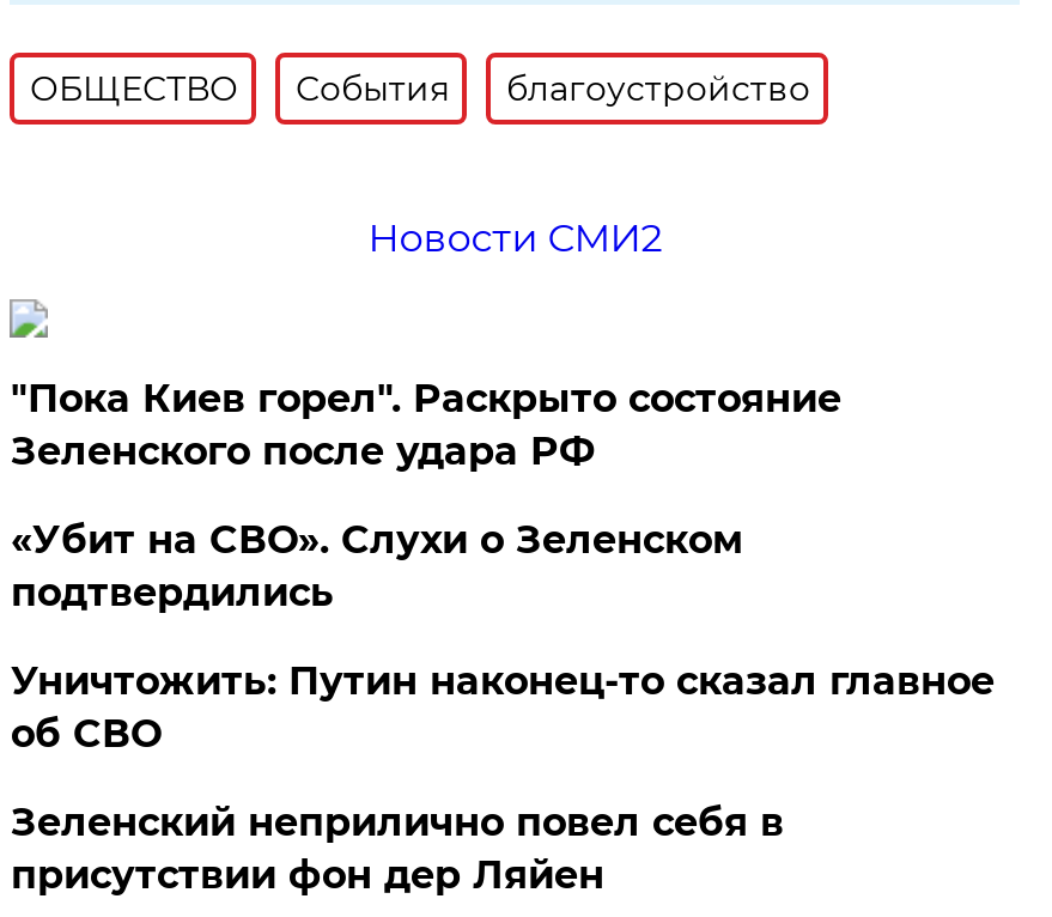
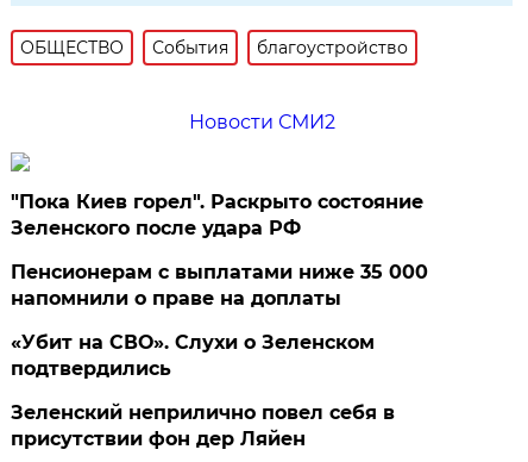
none -> [11,261,429,310] Пенсионерам с выплатами ниже 35 000 | напомнили о праве на доплаты
moved [11,518,743,616] -> [11,331,375,380]: «Убит на СВО». Слухи о Зеленском | подтвердились
[11,659,994,757] Уничтожить: Путин наконец-то сказал главное | об СВО -> none

